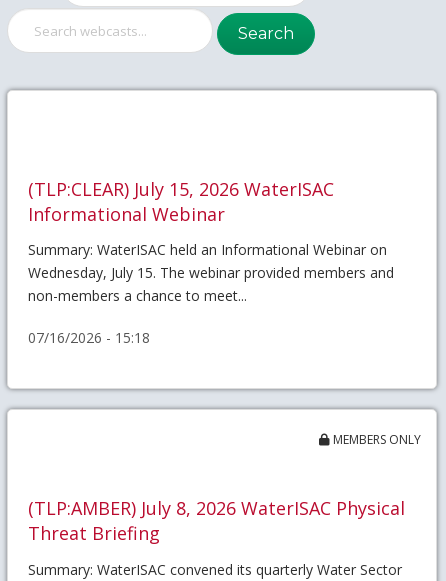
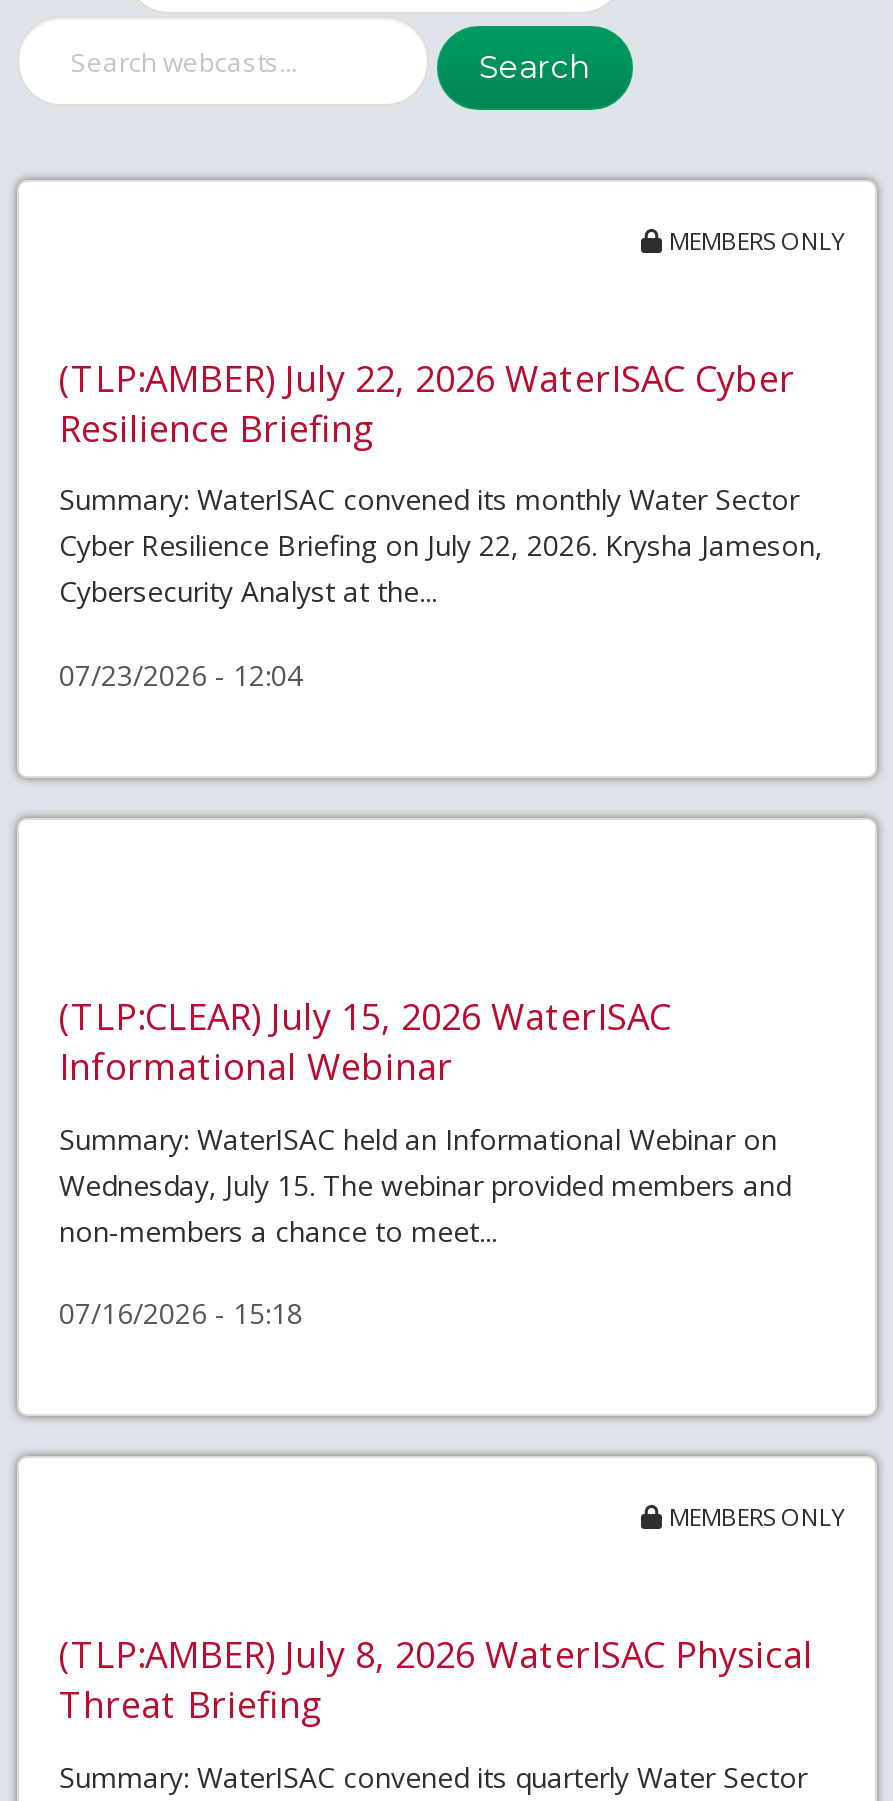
none -> [59,223,845,693] MEMBERS ONLY | (TLP:AMBER) July 22, 2026 WaterISAC Cyber | Resilience Briefing | Summary: WaterISAC convened its monthly Water Sector | Cyber Resilience Briefing on July 22, 2026. Krysha Jameson, | Cybersecurity Analyst at the... | 07/23/2026 - 12:04

